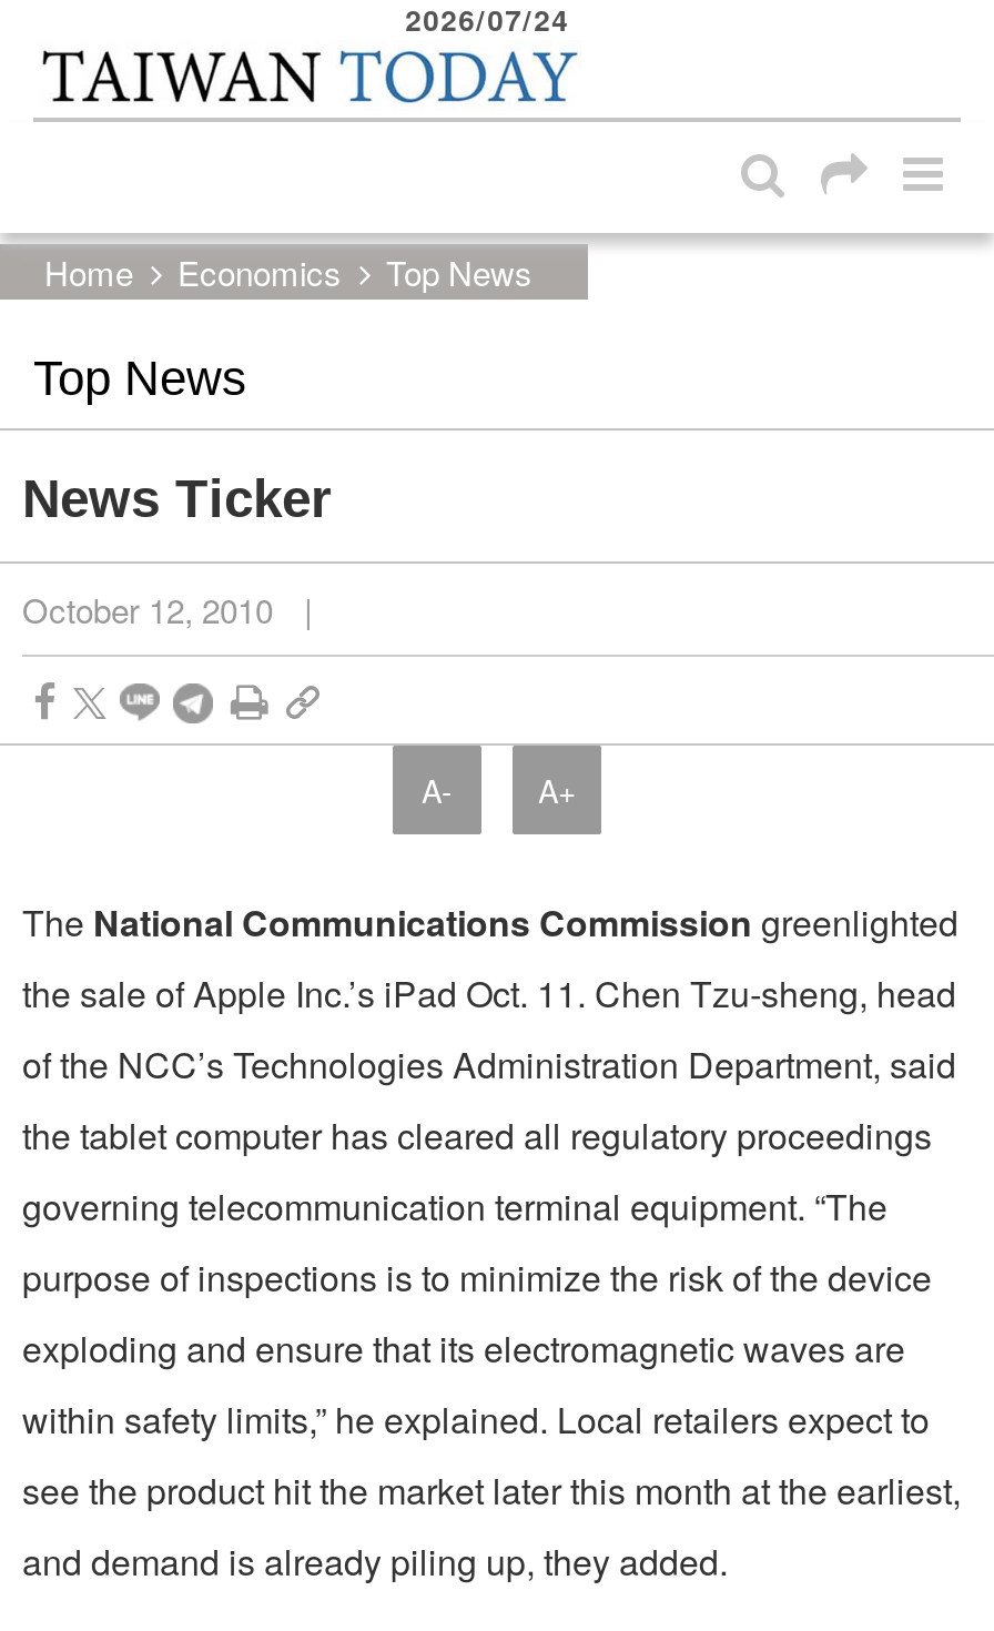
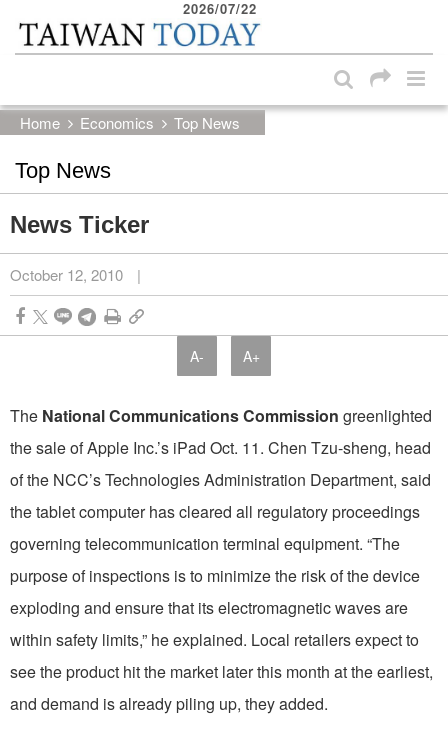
[405,0,569,40] 2026/07/24 -> [183,0,257,18] 2026/07/22

